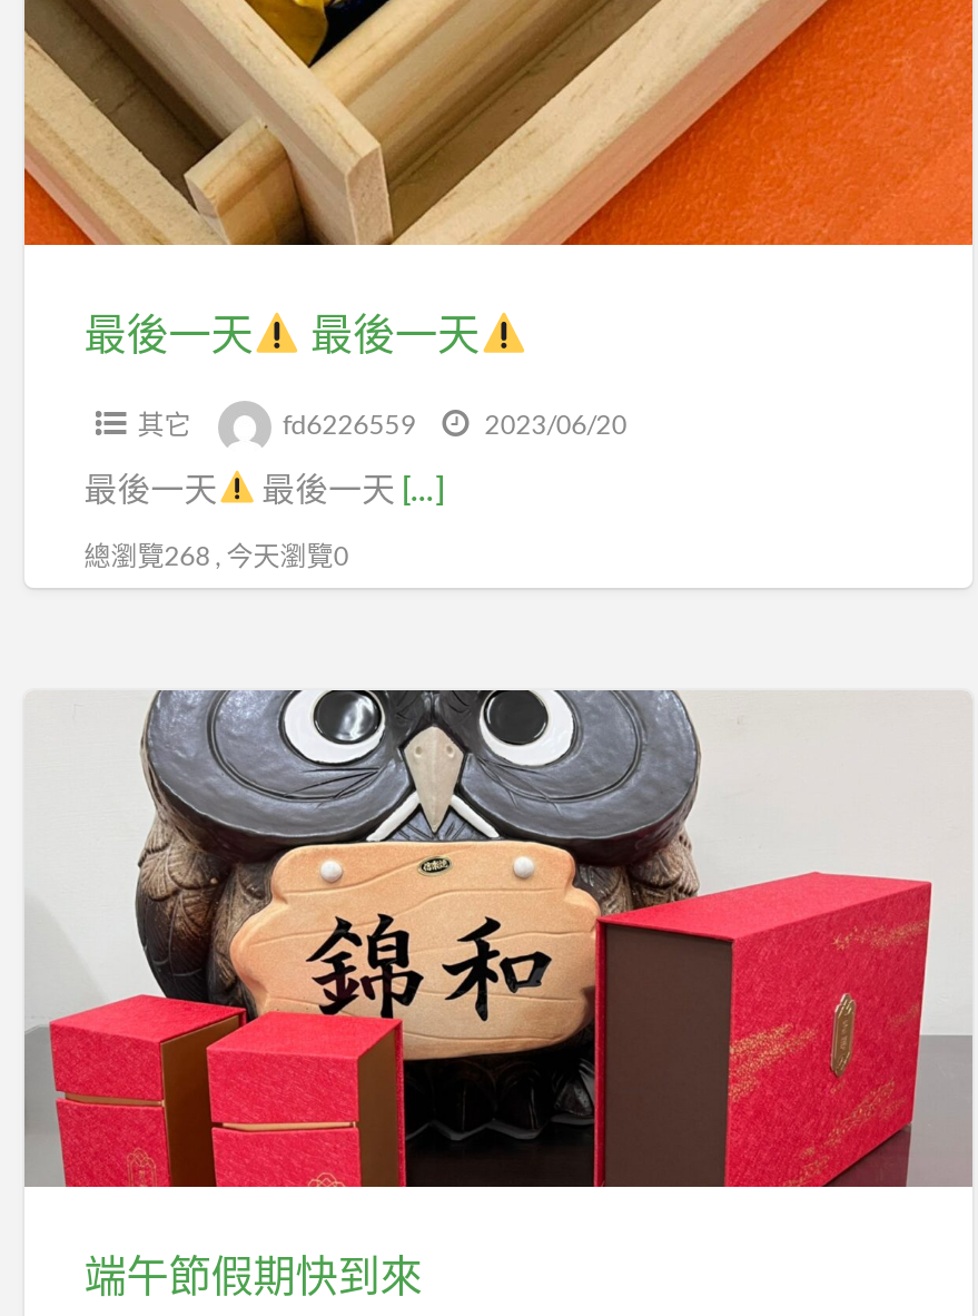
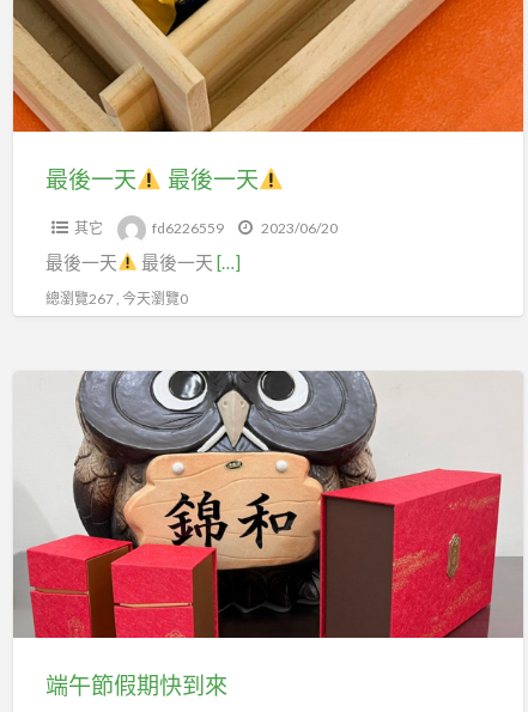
[84,540,349,573] 總瀏覽268 , 今天瀏覽0 -> [45,290,188,308] 總瀏覽267 , 今天瀏覽0

